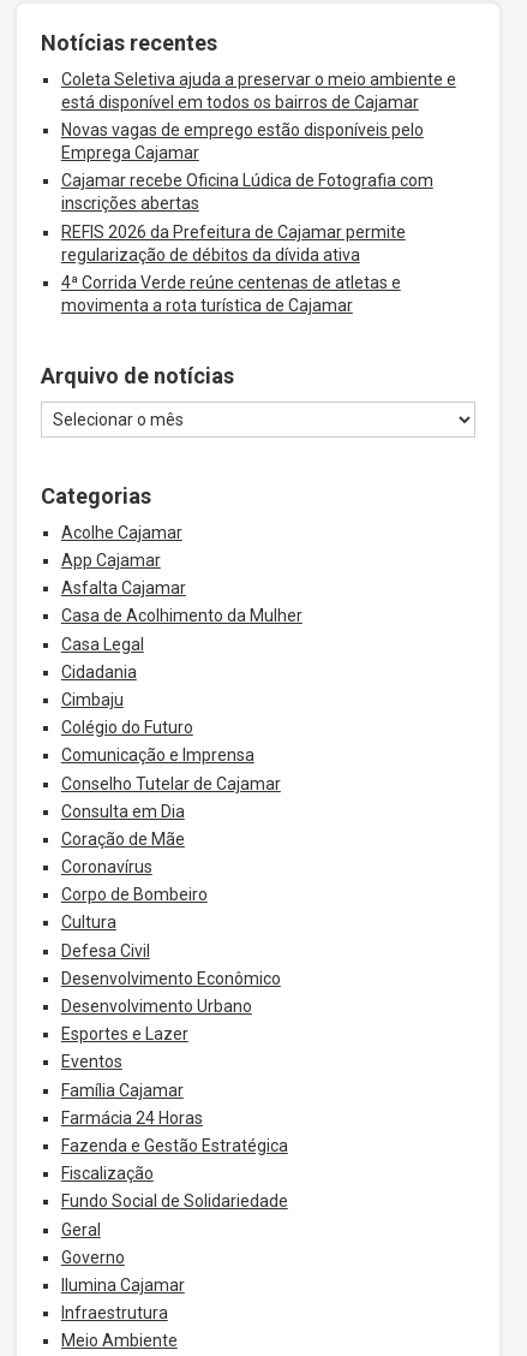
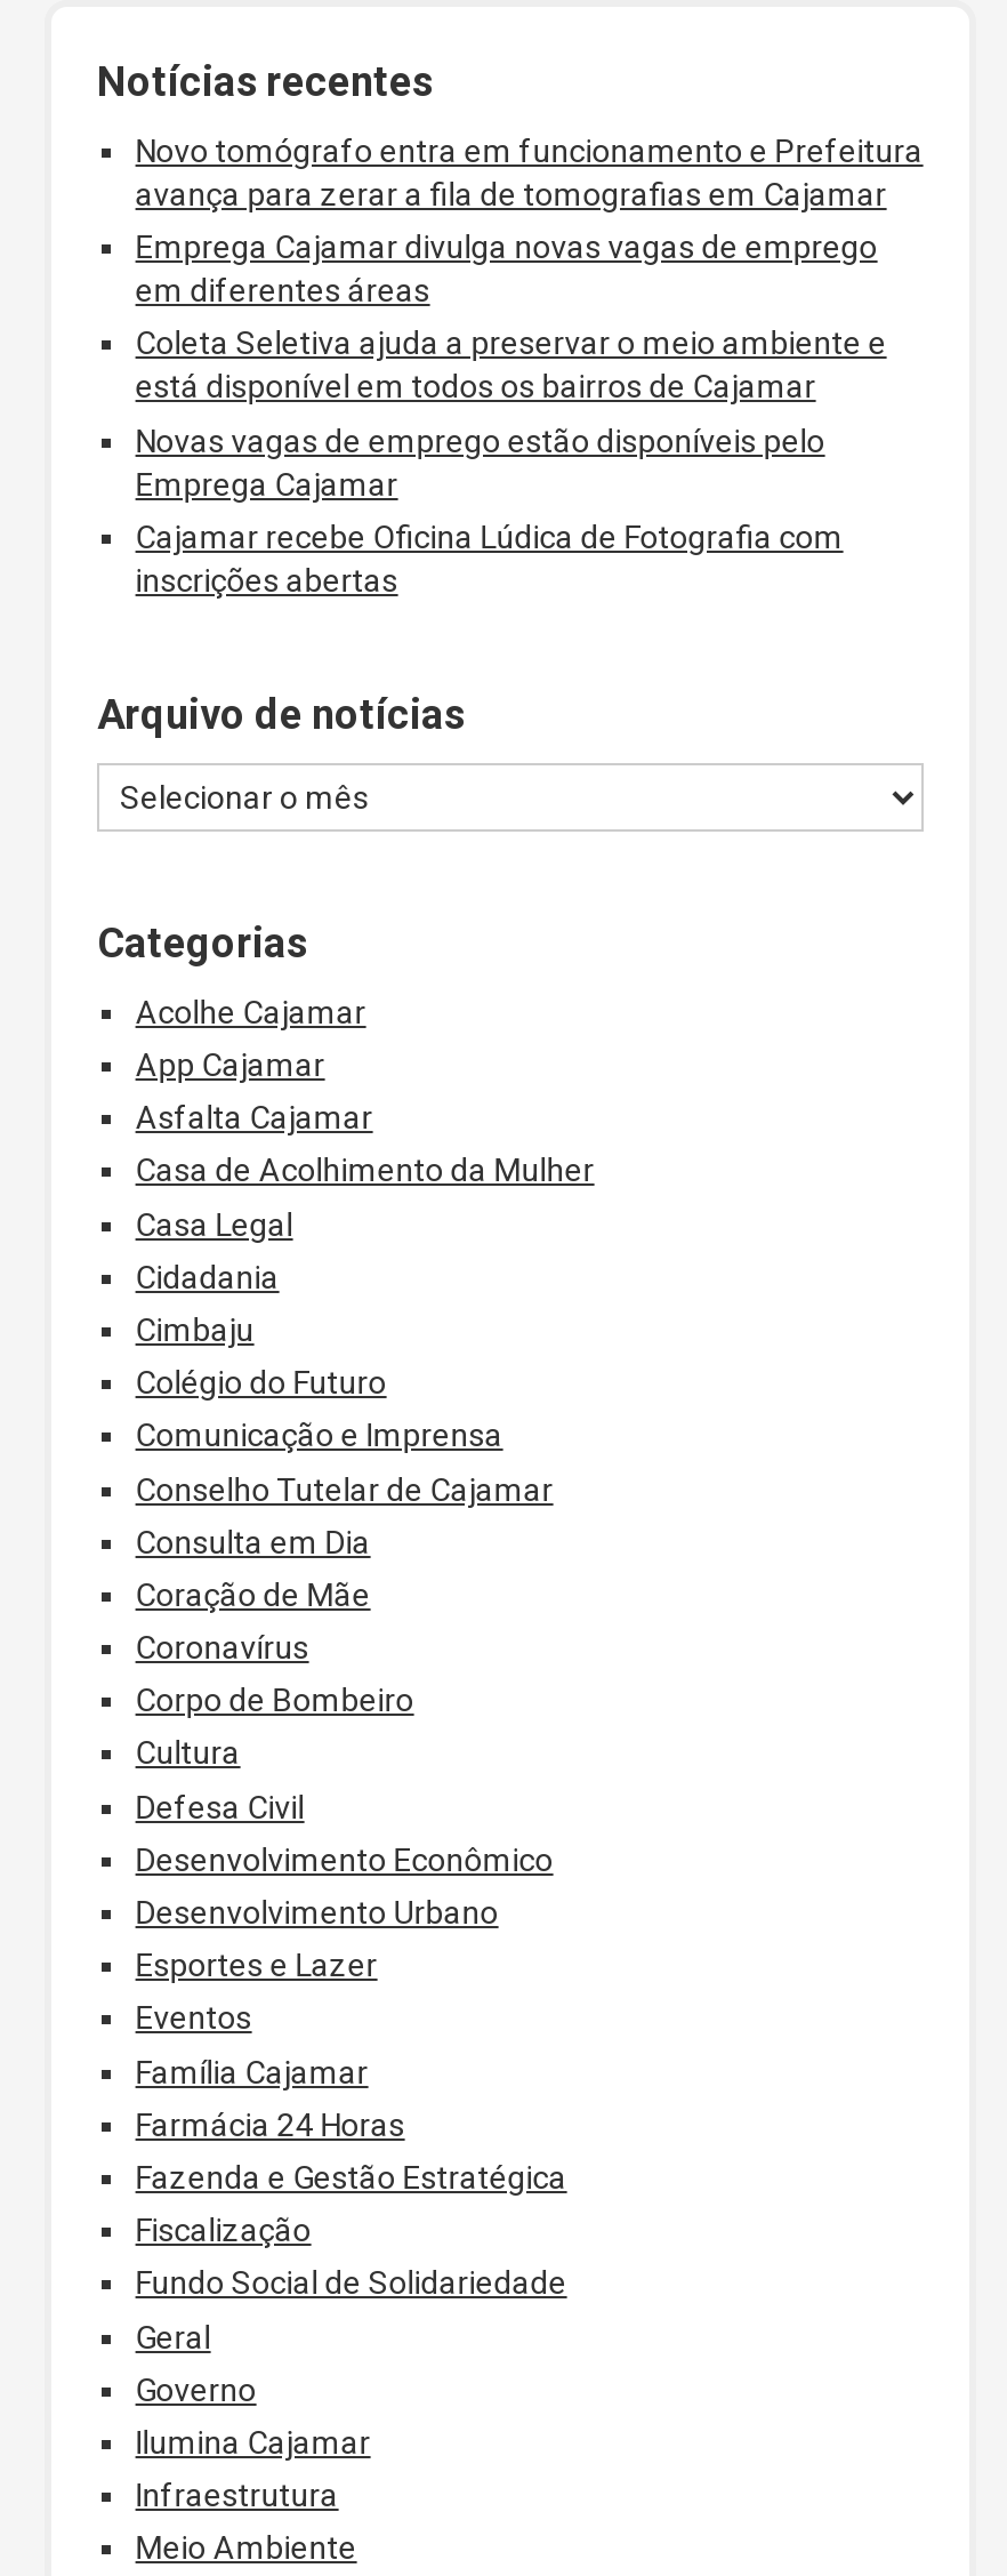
none -> [135,133,923,309] Novo tomógrafo entra em funcionamento e Prefeitura | avança para zerar a fila de tomografias em Cajamar | Emprega Cajamar divulga novas vagas de emprego | em diferentes áreas
moved [61,70,456,213] -> [135,326,887,598]: Coleta Seletiva ajuda a preservar o meio ambiente e | está disponível em todos os bairros de Cajamar | Novas vagas de emprego estão disponíveis pelo | Emprega Cajamar | Cajamar recebe Oficina Lúdica de Fotografia com | inscrições abertas
[61,222,406,315] REFIS 2026 da Prefeitura de Cajamar permite | regularização de débitos da dívida ativa | 4ª Corrida Verde reúne centenas de atletas e | movimenta a rota turística de Cajamar -> none

